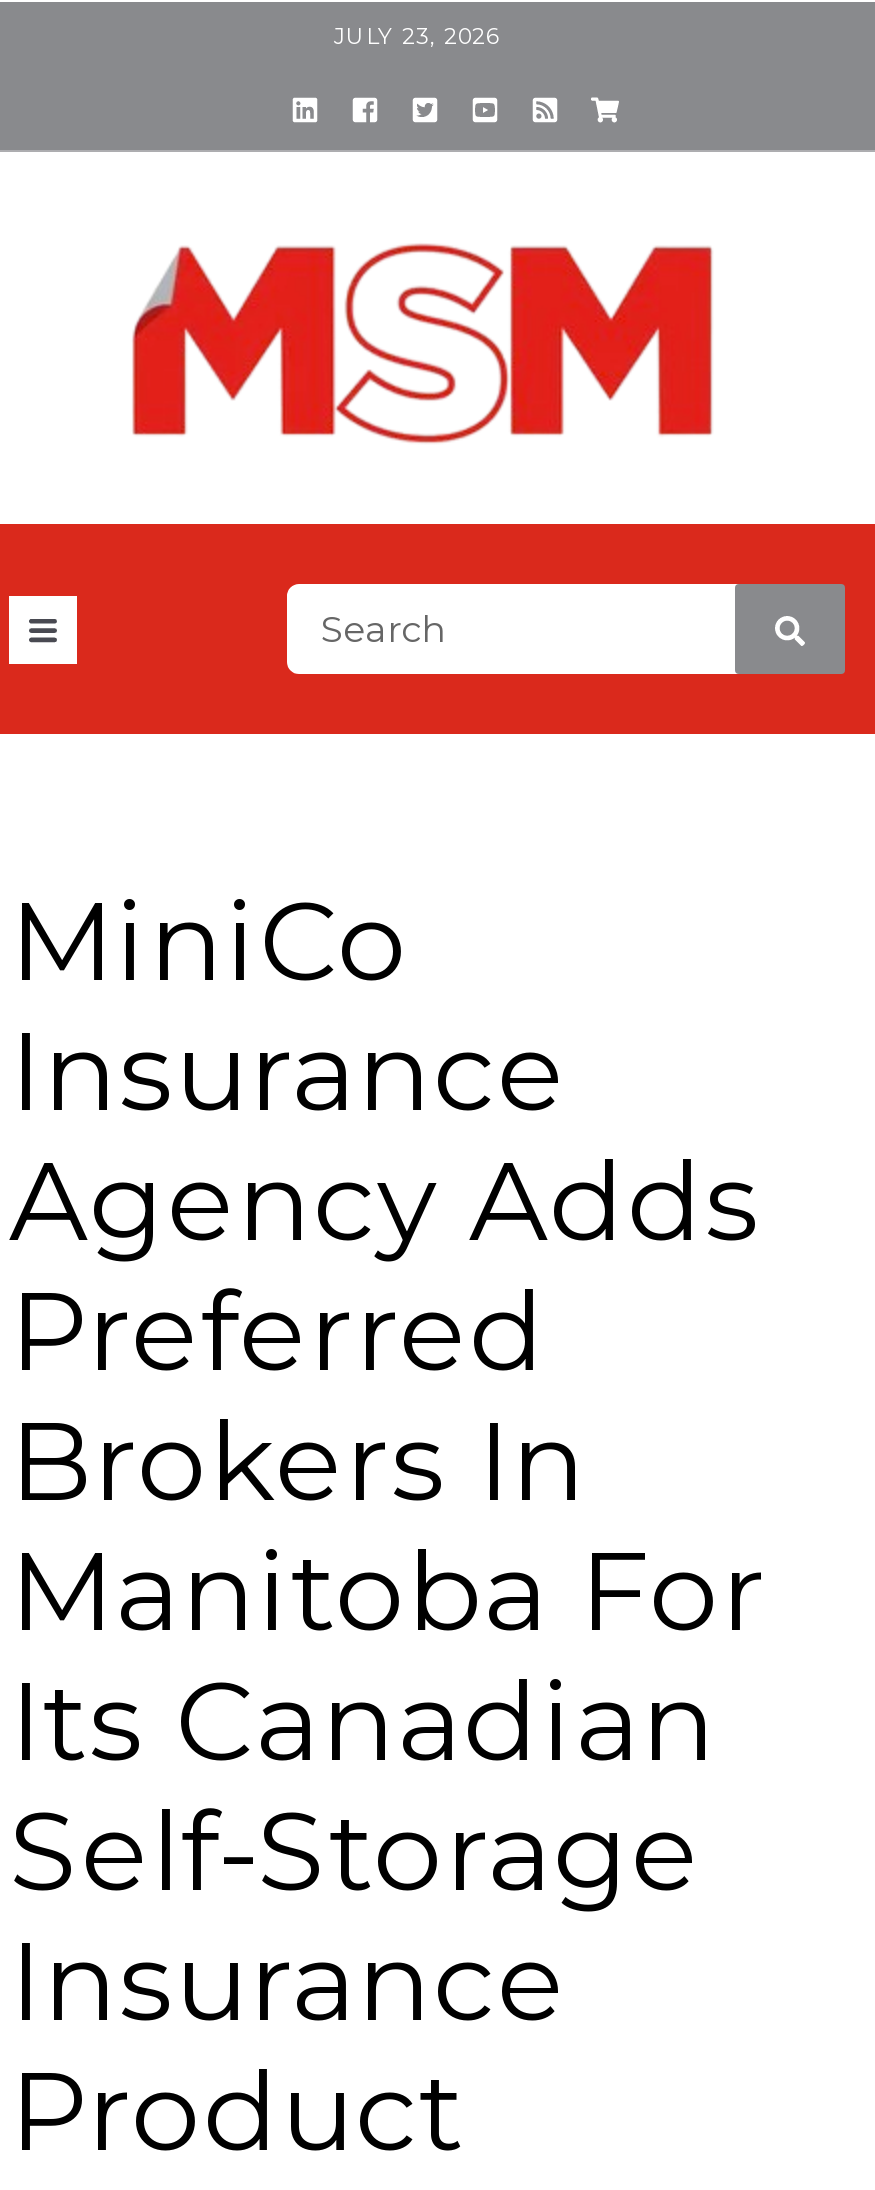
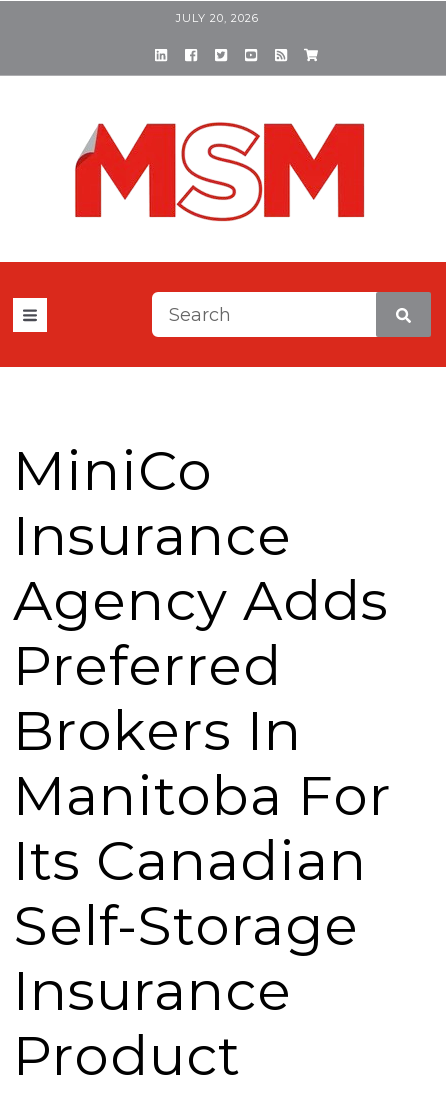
[334,22,500,50] JULY 23, 2026 -> [175,11,258,25] JULY 20, 2026

